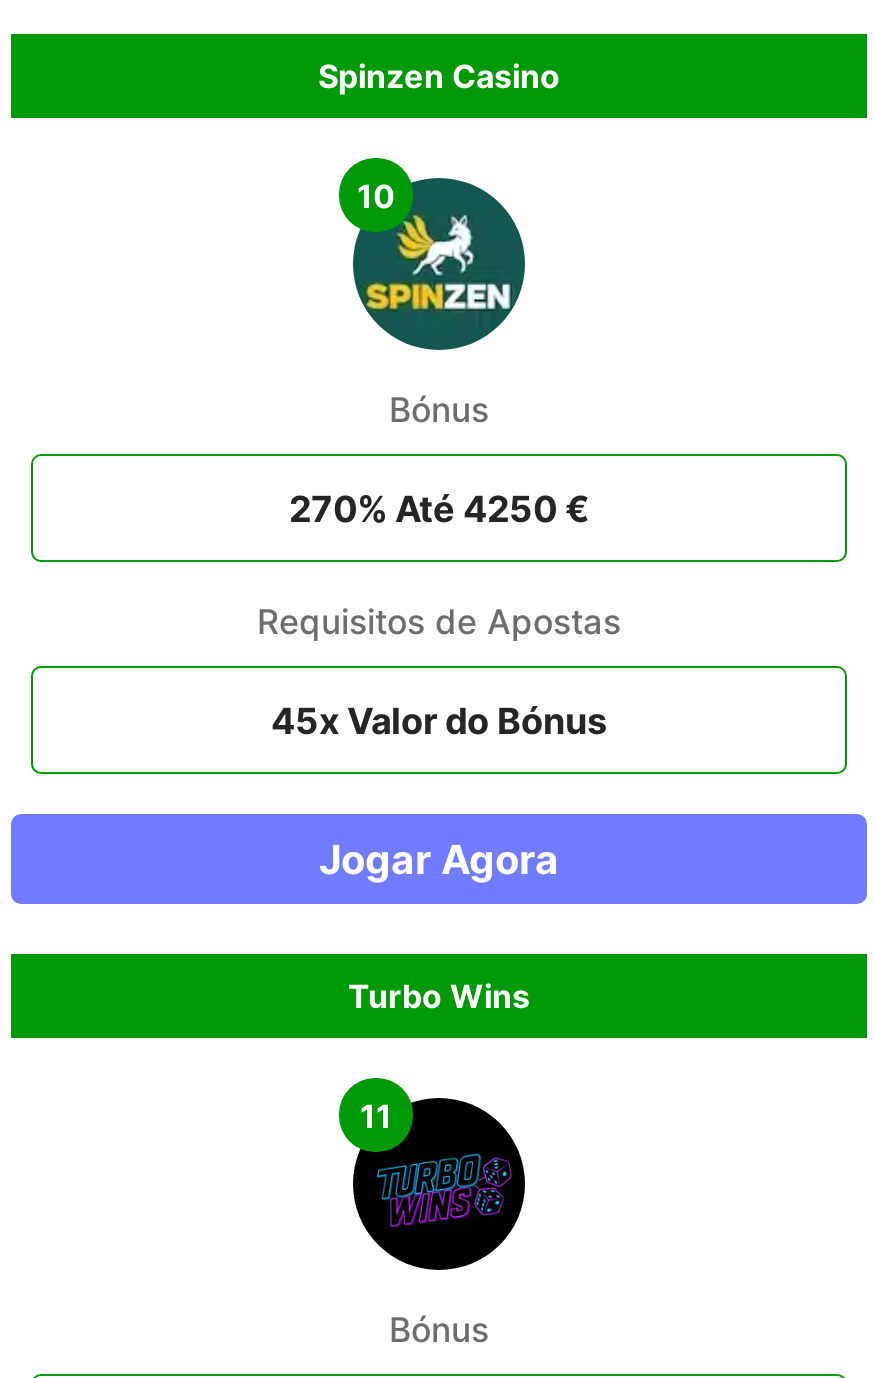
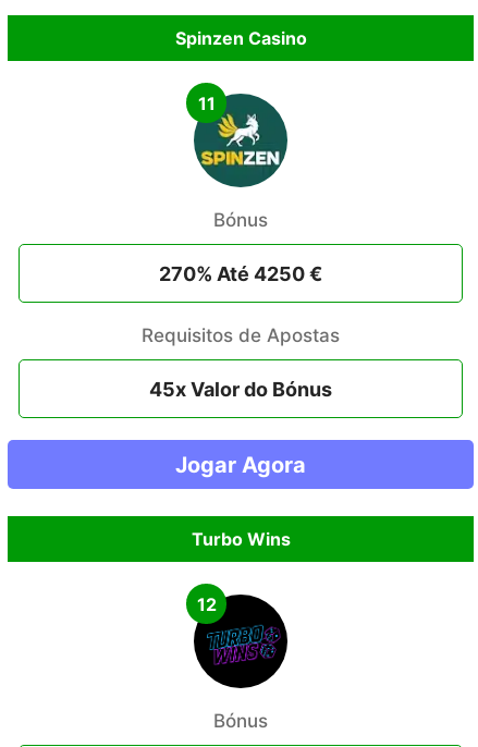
[357,176,395,216] 10 -> [198,93,215,114] 11
[360,1096,392,1136] 11 -> [197,593,216,615] 12

